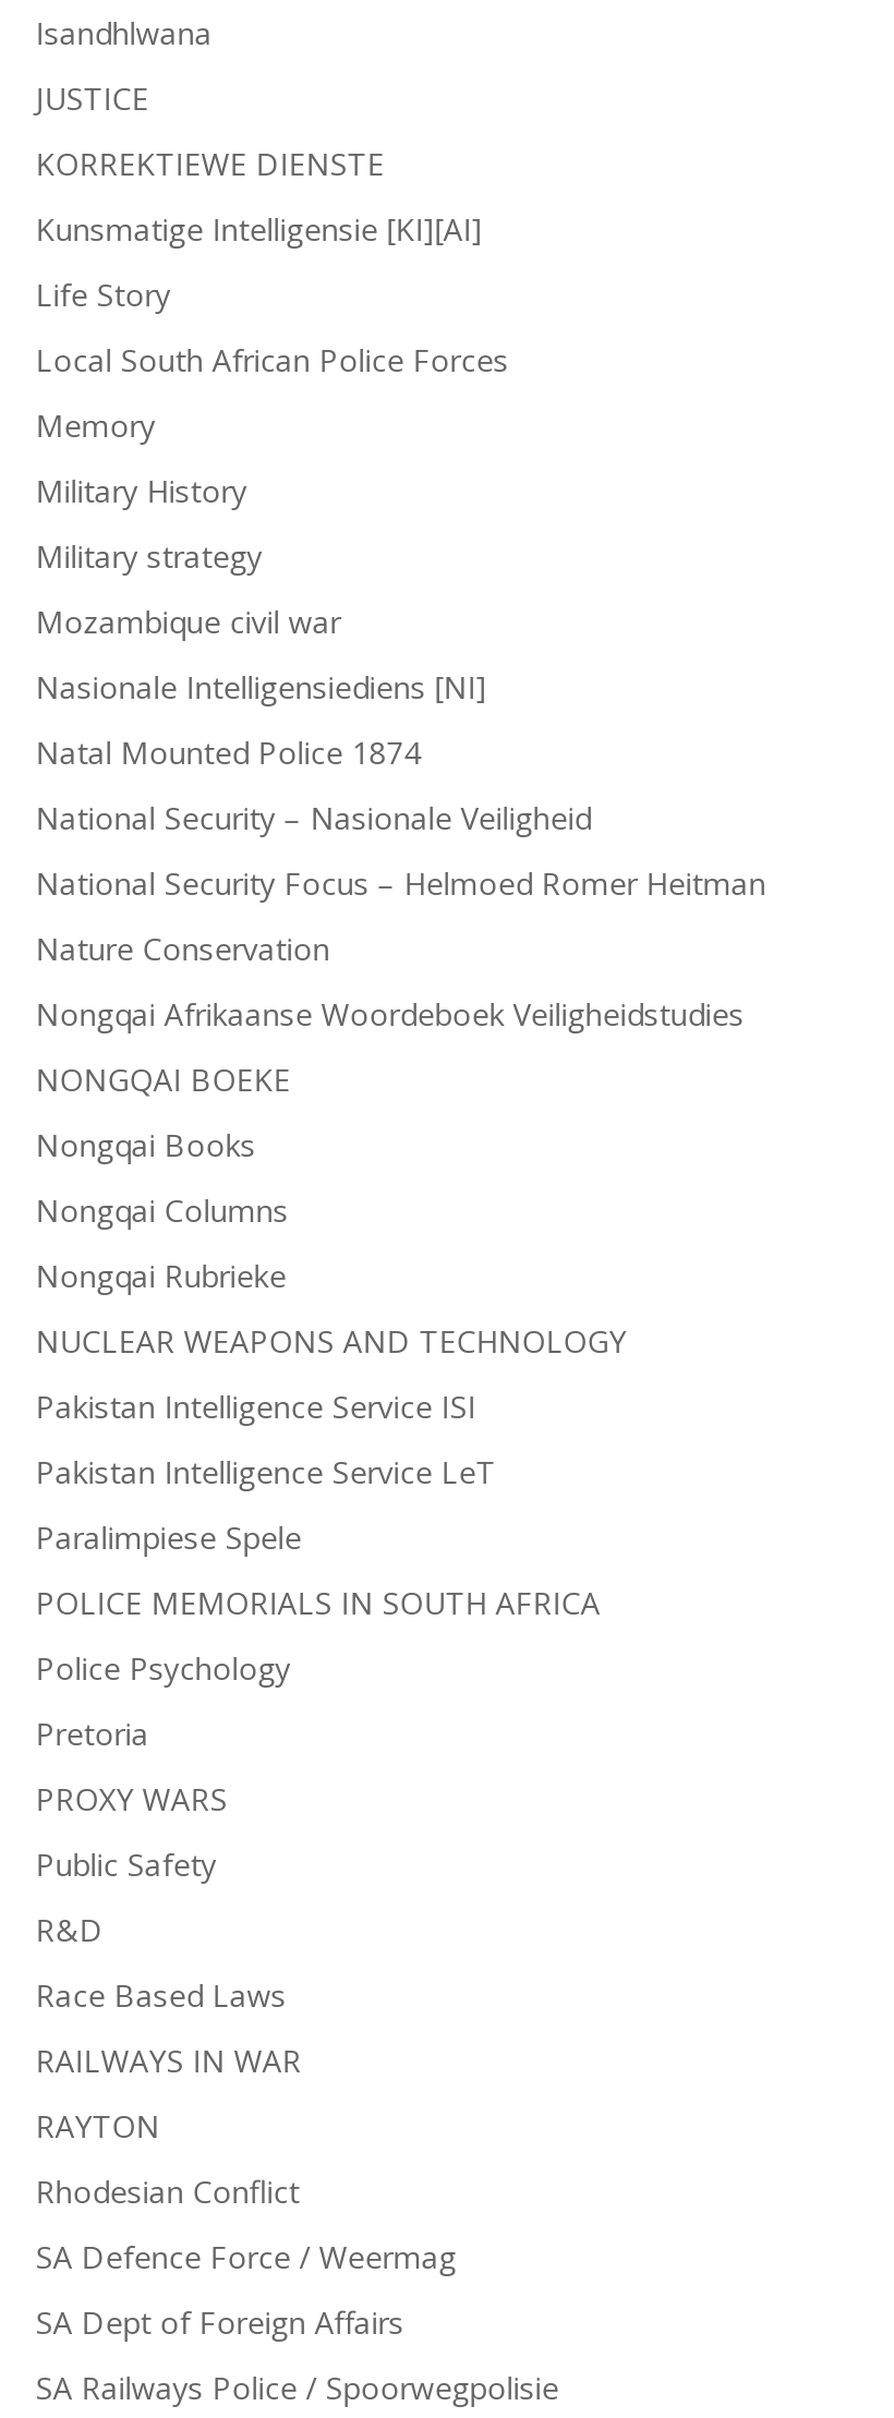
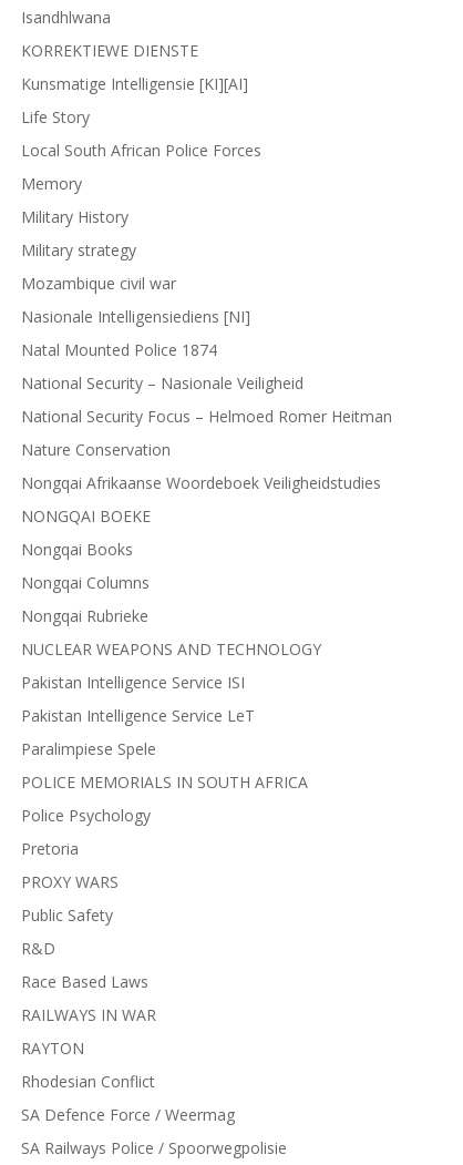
[36,77,149,118] JUSTICE -> none
[36,2301,404,2342] SA Dept of Foreign Affairs -> none

